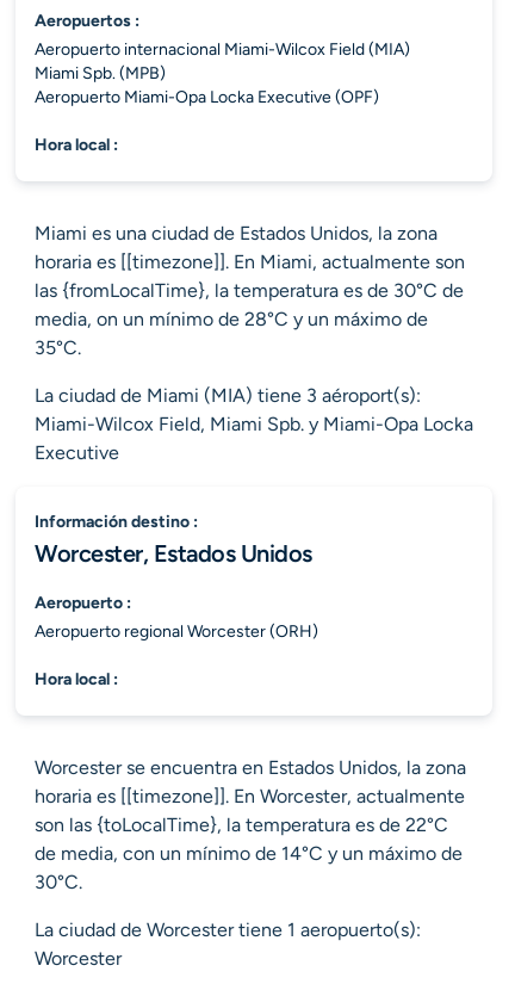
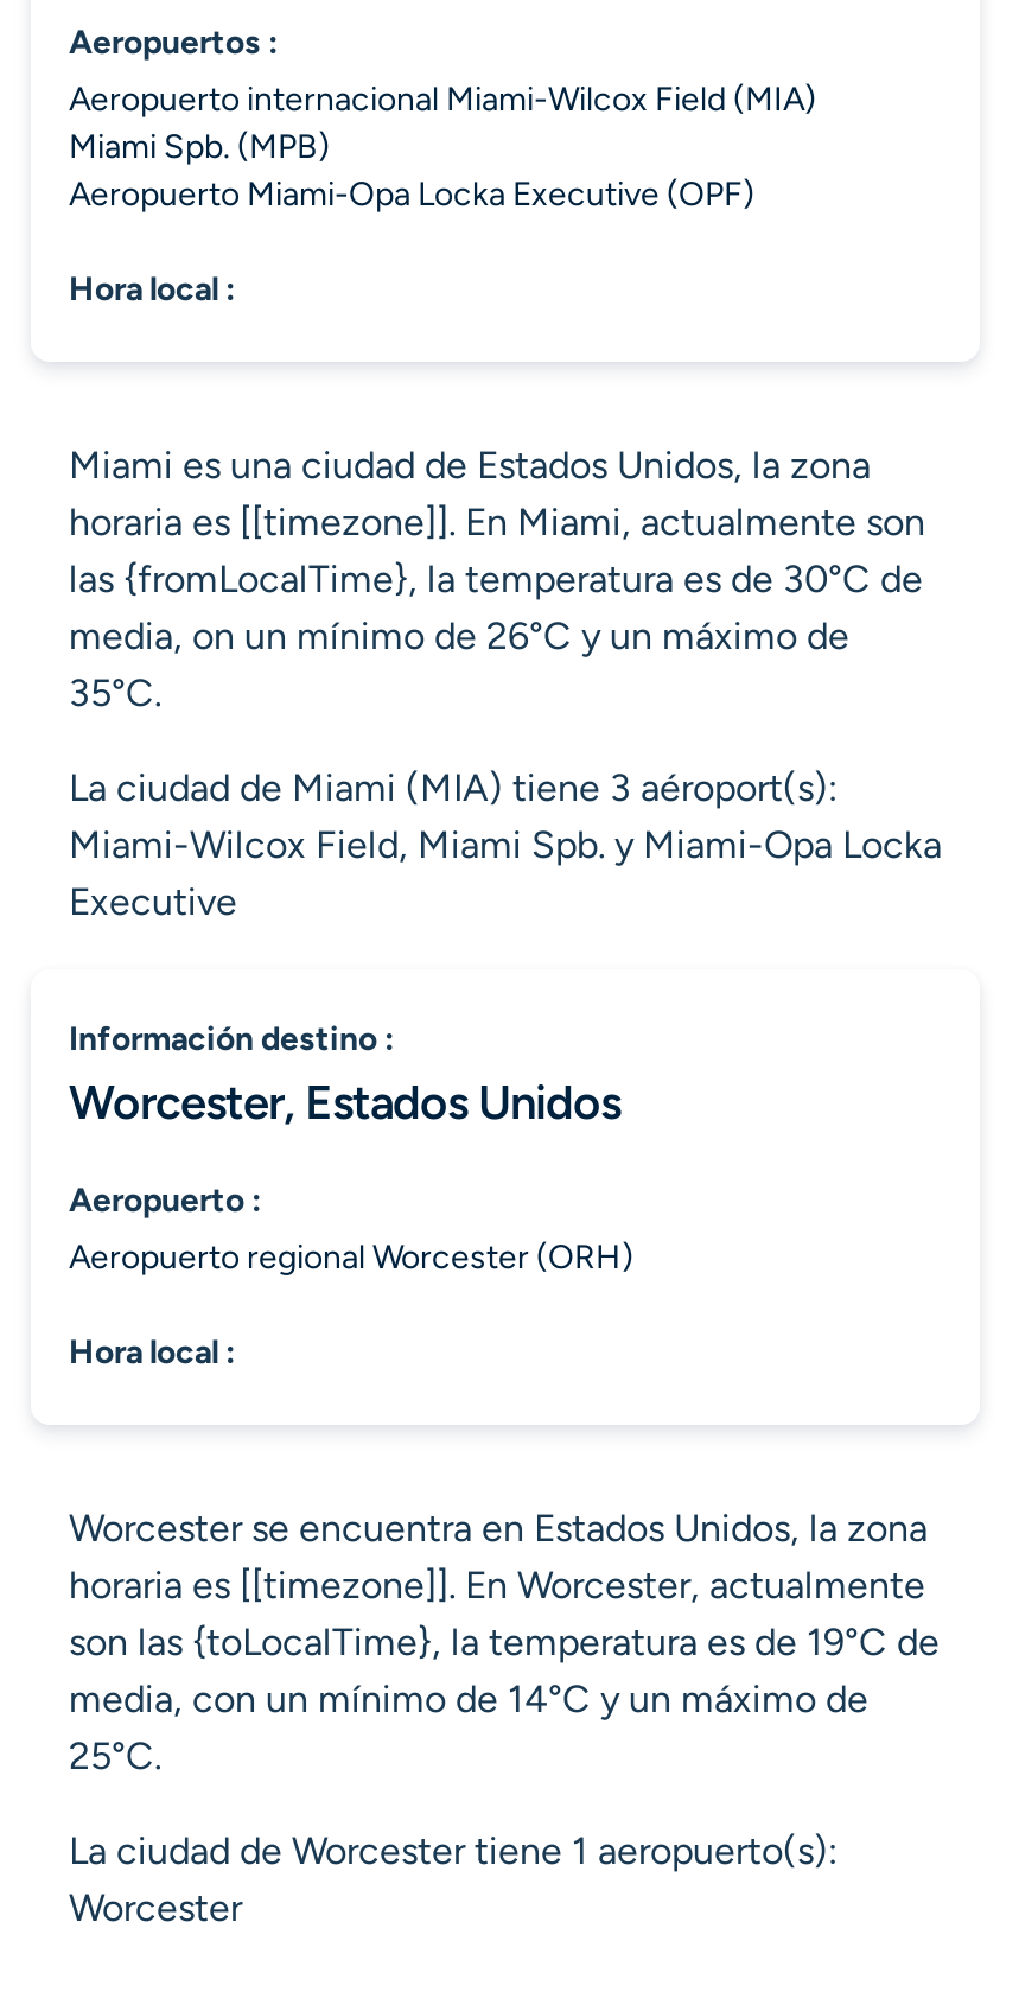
[35,308,428,330] media, on un mínimo de 28°C y un máximo de -> [69,613,849,658] media, on un mínimo de 26°C y un máximo de
[35,813,463,893] son las {toLocalTime}, la temperatura es de 22°C | de media, con un mínimo de 14°C y un máximo de | 30°C. -> [69,1619,940,1778] son las {toLocalTime}, la temperatura es de 19°C de | media, con un mínimo de 14°C y un máximo de | 25°C.

